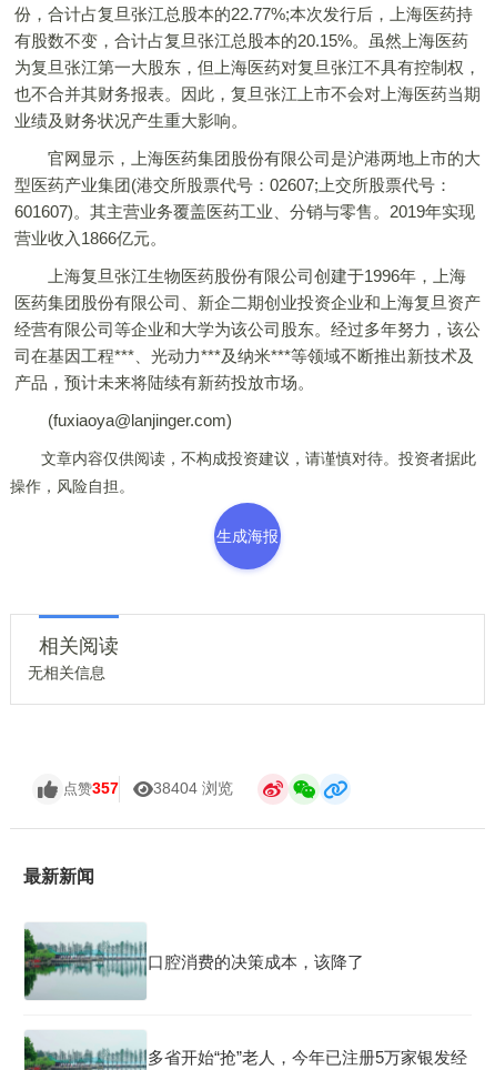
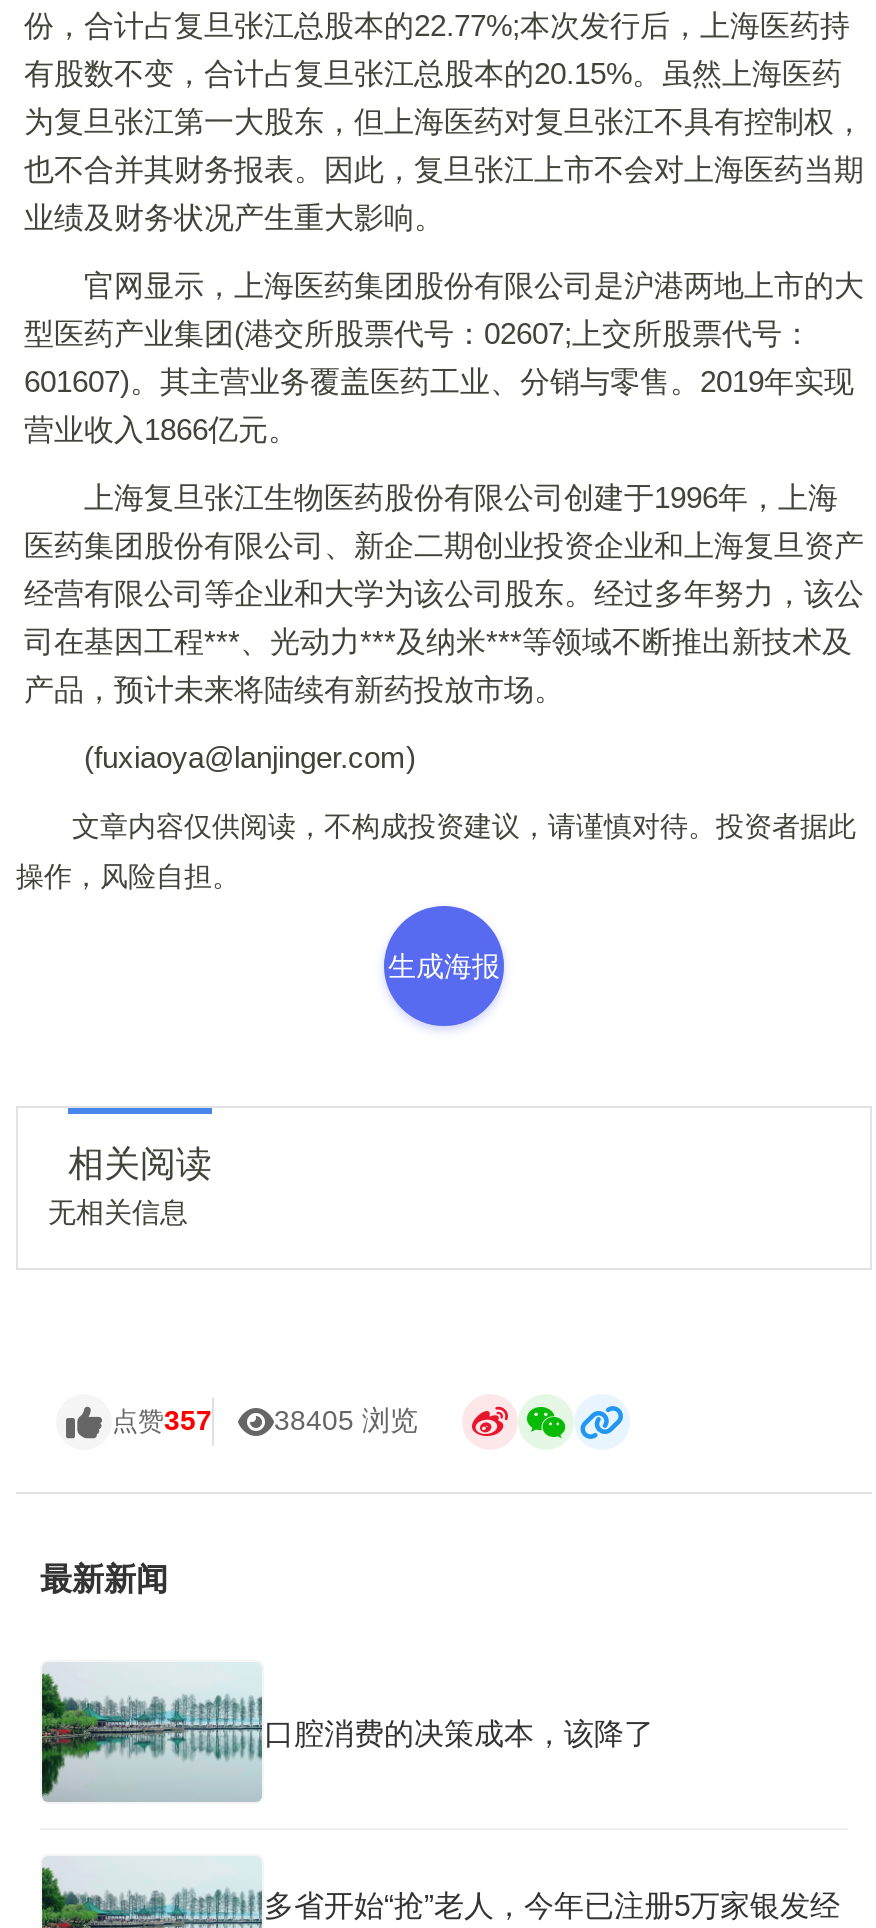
[63,779,233,797] 点赞357 38404 浏览 -> [112,1404,418,1436] 点赞357 38405 浏览

